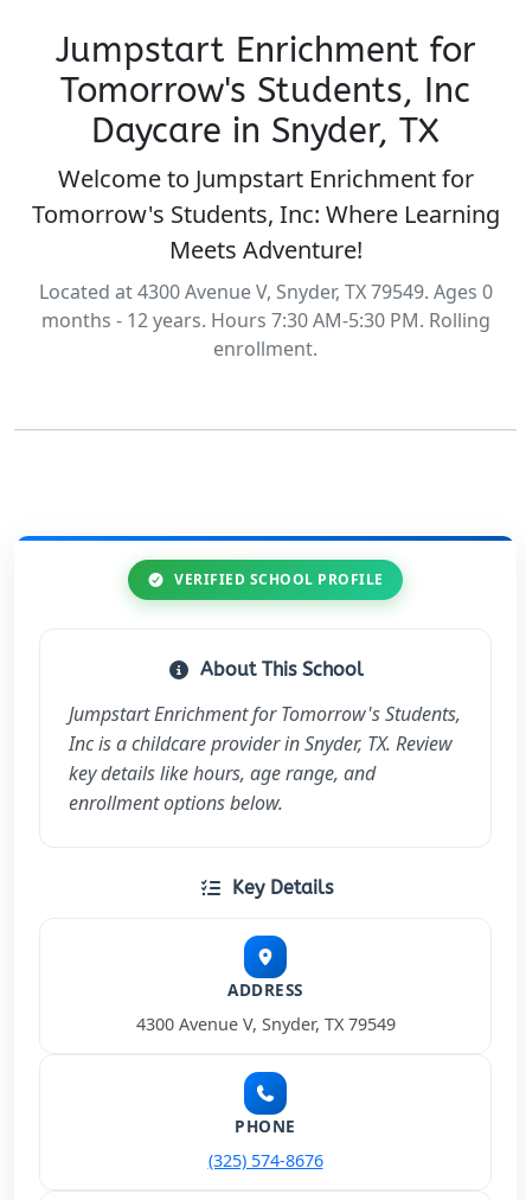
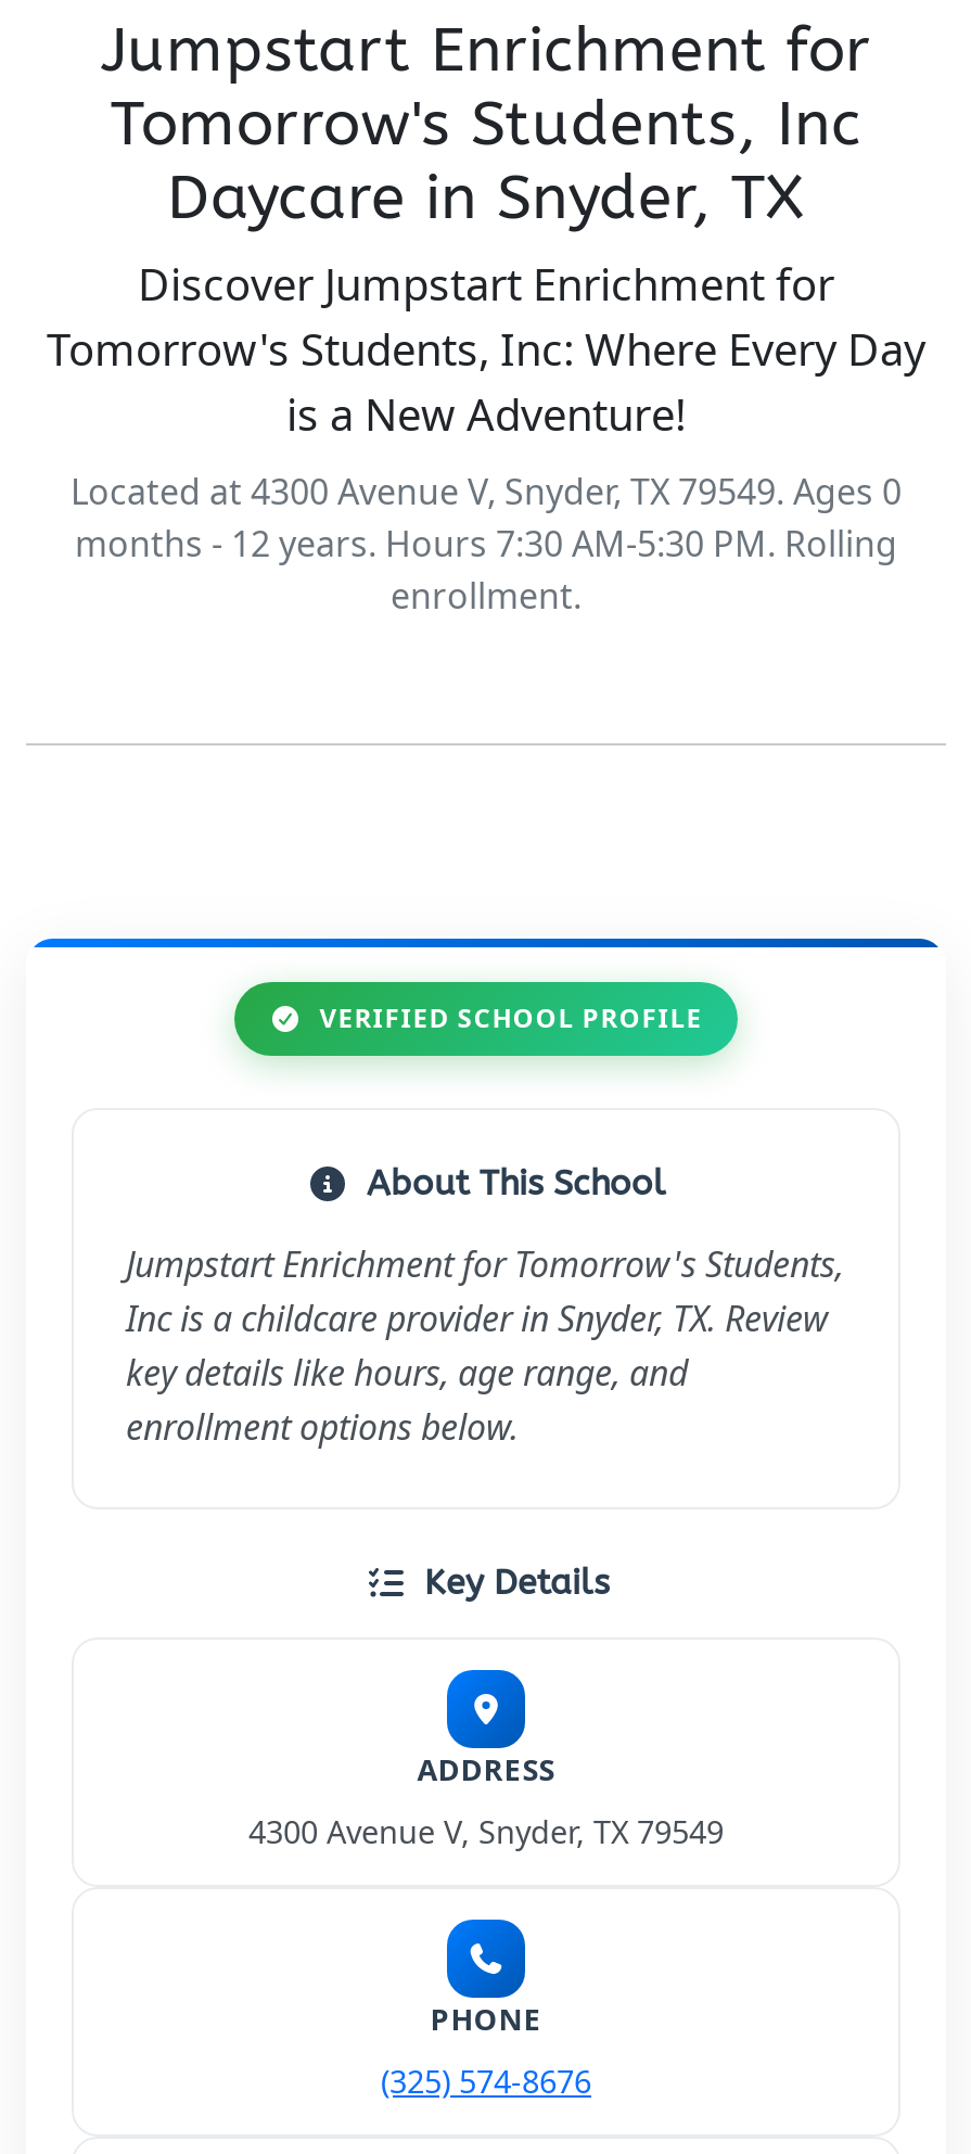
[31,162,499,266] Welcome to Jumpstart Enrichment for | Tomorrow's Students, Inc: Where Learning | Meets Adventure! -> [47,255,925,444] Discover Jumpstart Enrichment for | Tomorrow's Students, Inc: Where Every Day | is a New Adventure!

